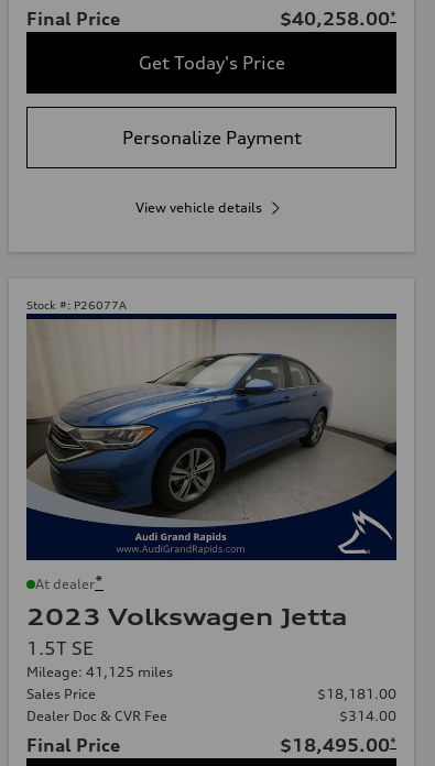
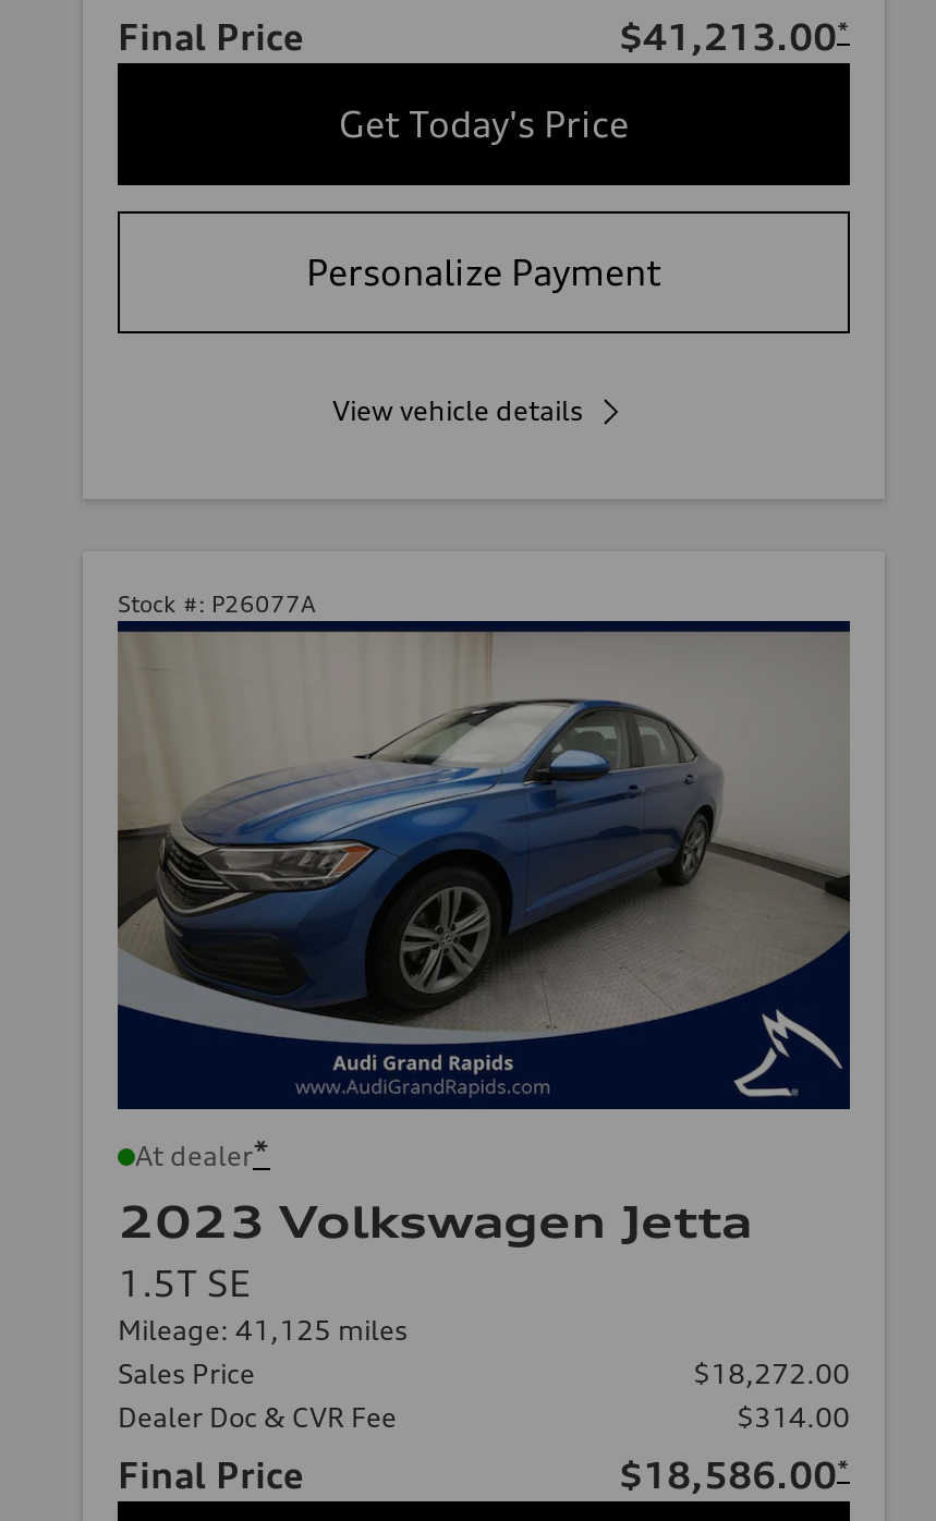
[280,8,396,30] $40,258.00* -> [619,15,850,59] $41,213.00*
[317,686,396,702] $18,181.00 -> [693,1358,850,1390] $18,272.00
[280,734,396,756] $18,495.00* -> [619,1453,850,1497] $18,586.00*

